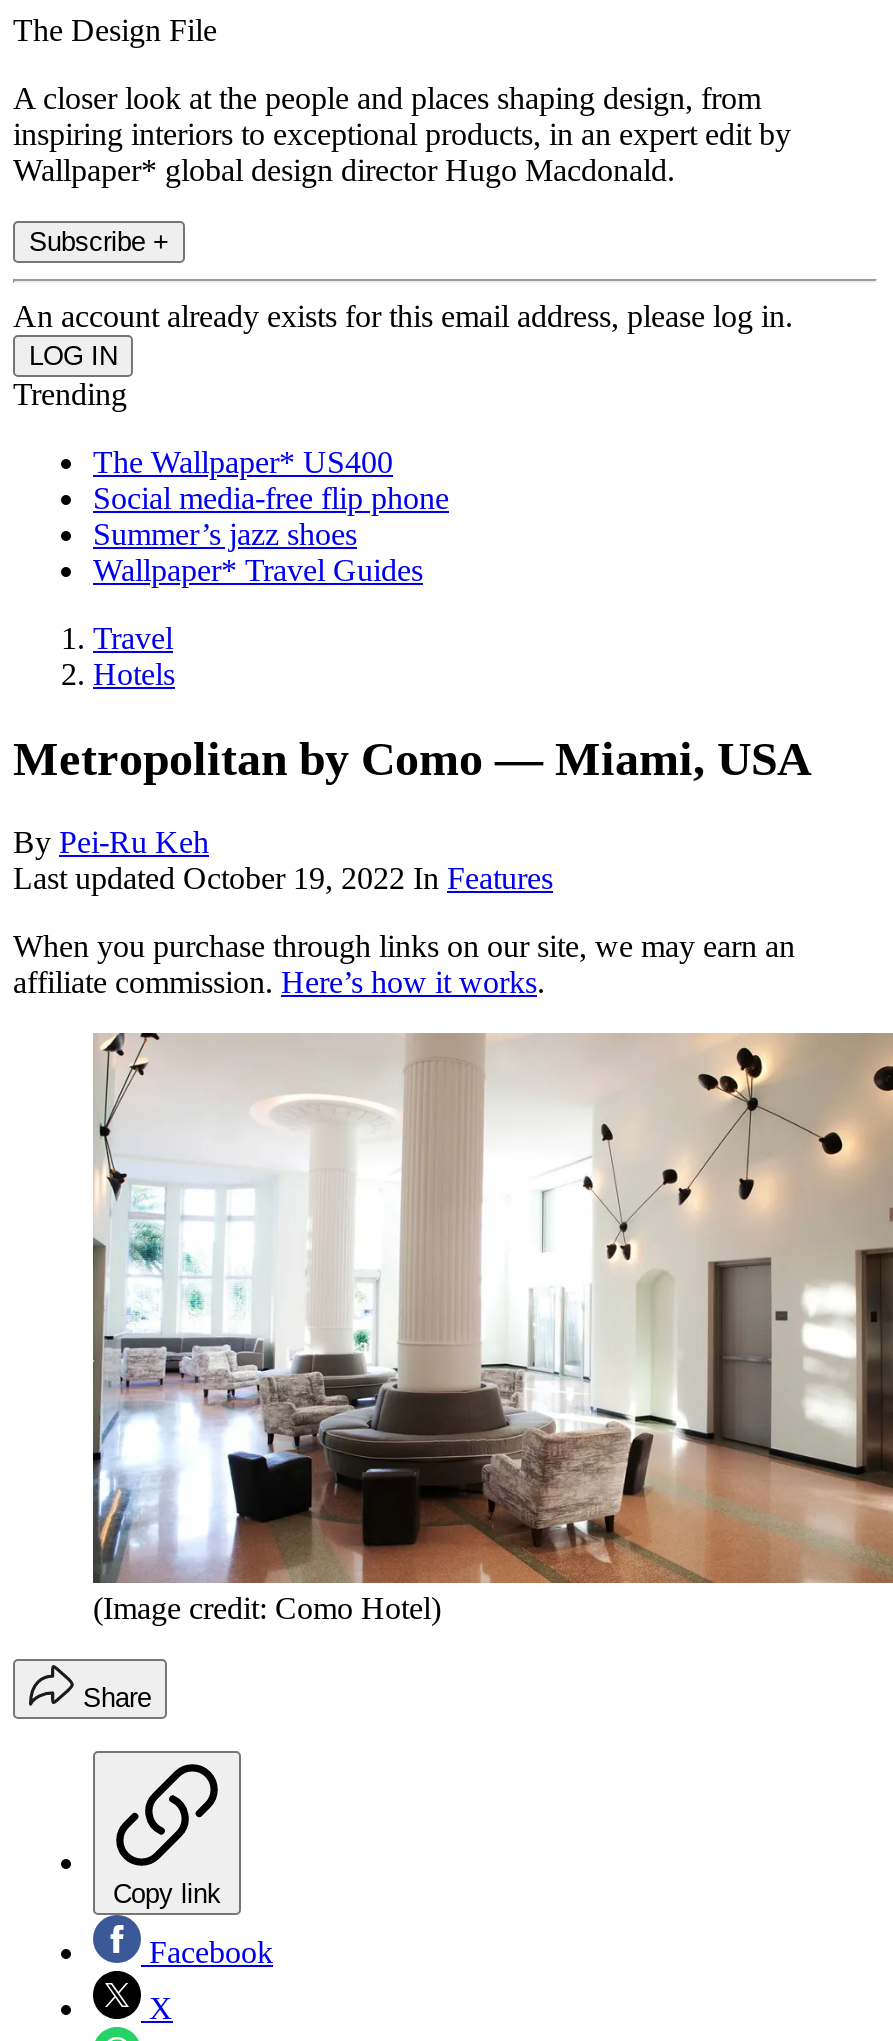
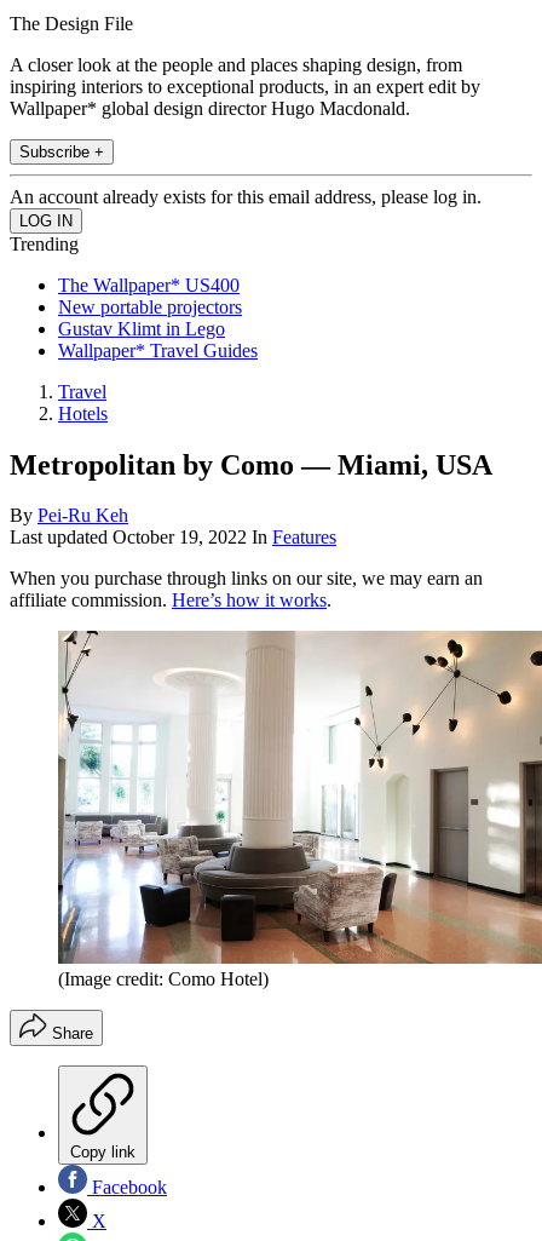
[93,480,449,550] Social media-free flip phone | Summer’s jazz shoes -> [58,296,242,339] New portable projectors | Gustav Klimt in Lego

